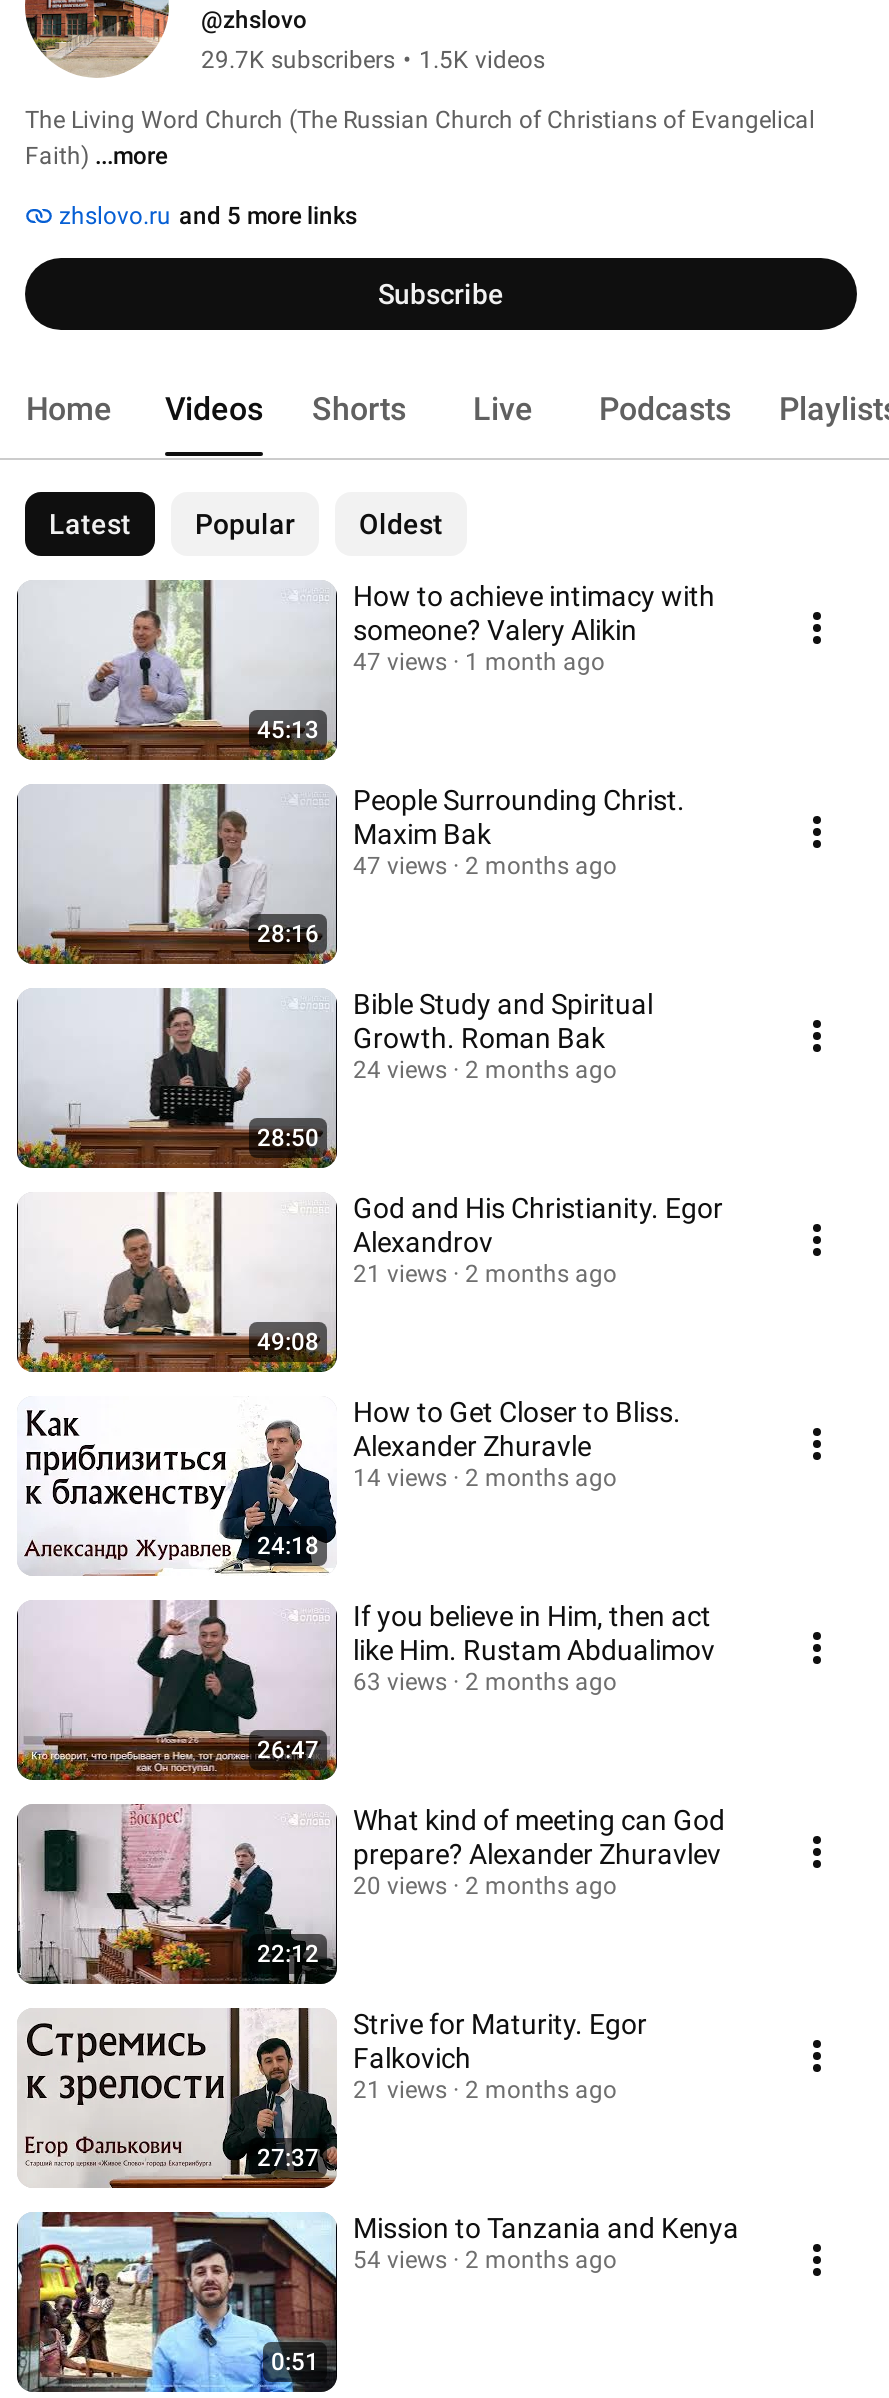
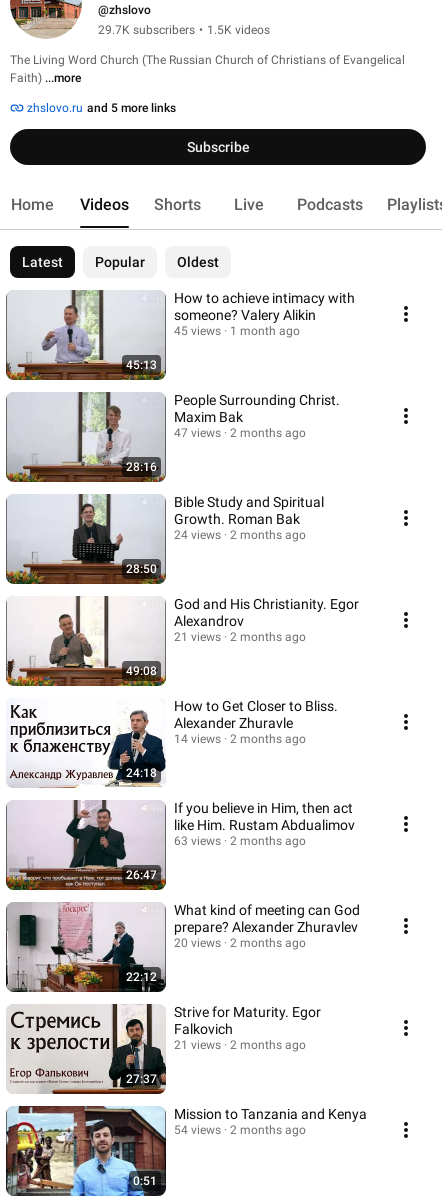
[353,648,605,676] 47 views 1 month ago -> [174,324,300,338] 45 views 1 month ago

